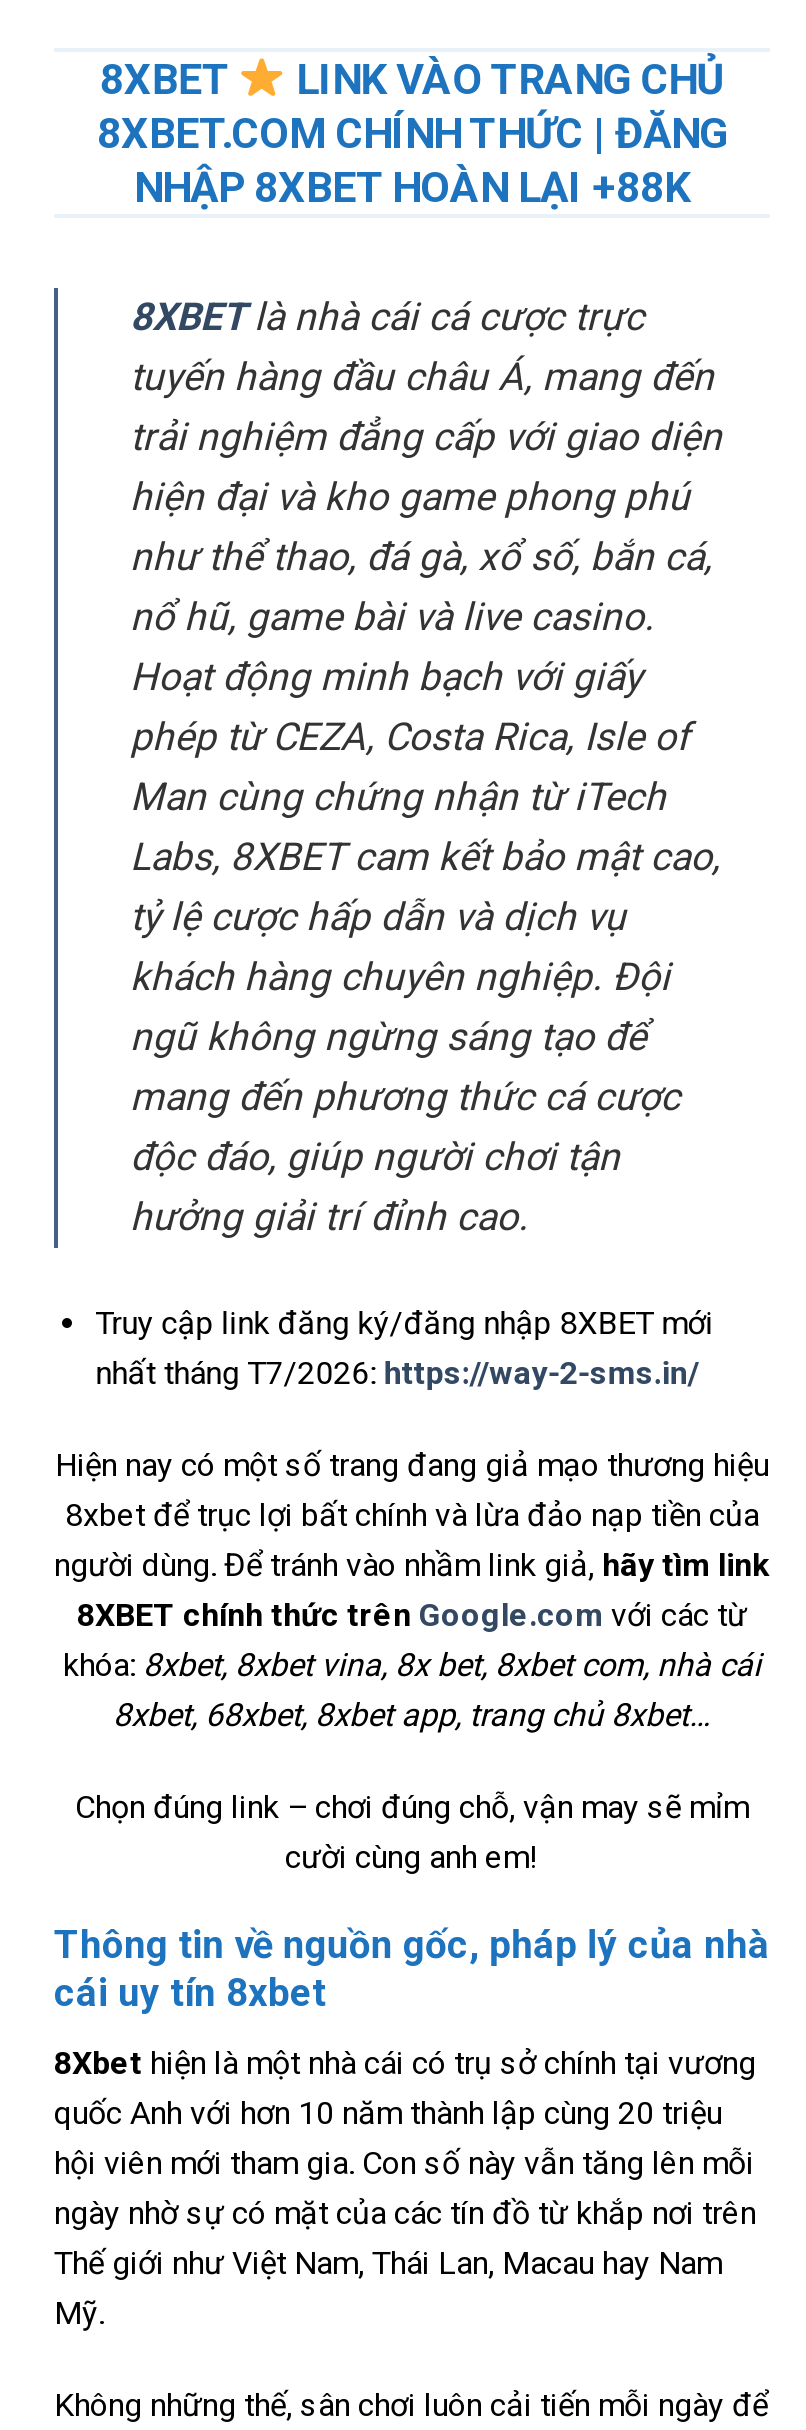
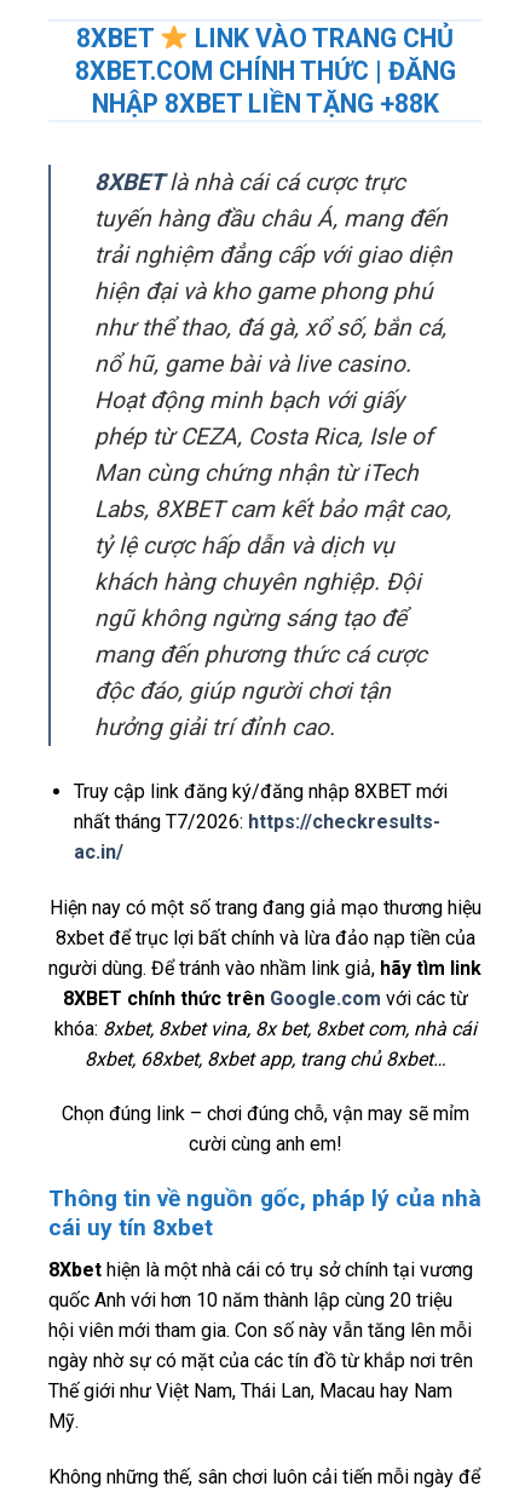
[134,161,690,211] NHẬP 8XBET HOÀN LẠI +88K -> [91,88,439,118] NHẬP 8XBET LIỀN TẶNG +88K
[96,1354,700,1392] nhất tháng T7/2026: https://way-2-sms.in/ -> [74,810,440,863] nhất tháng T7/2026: https://checkresults- | ac.in/

